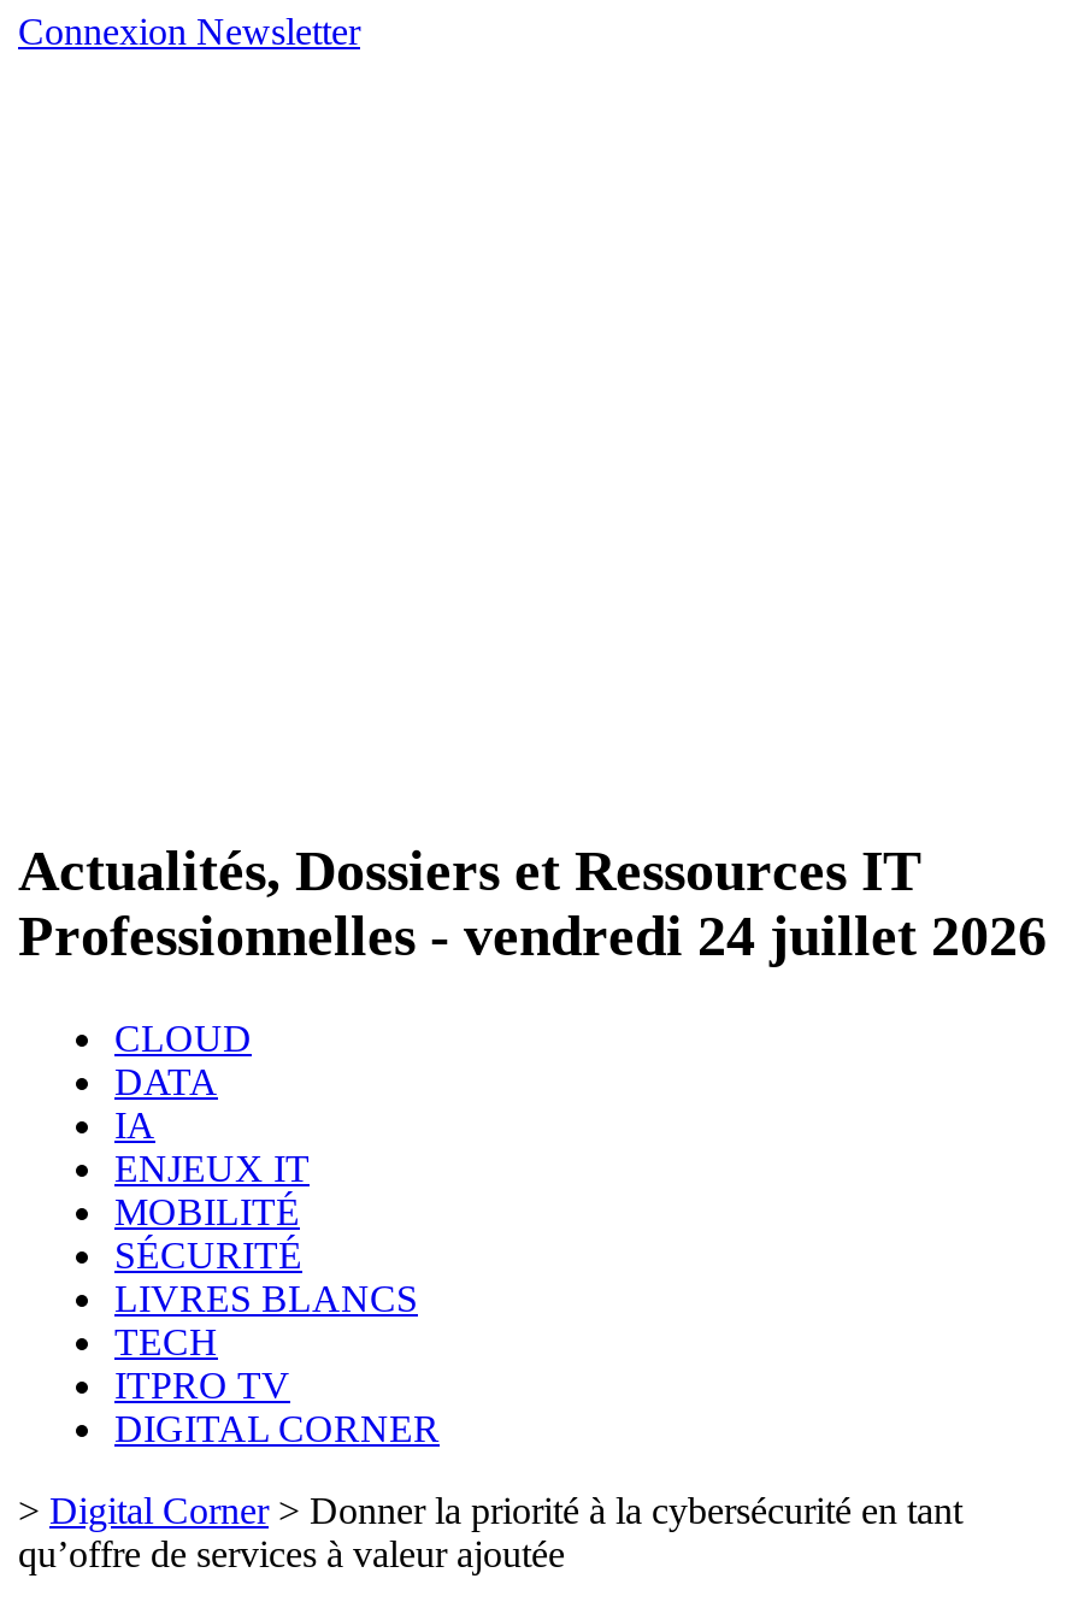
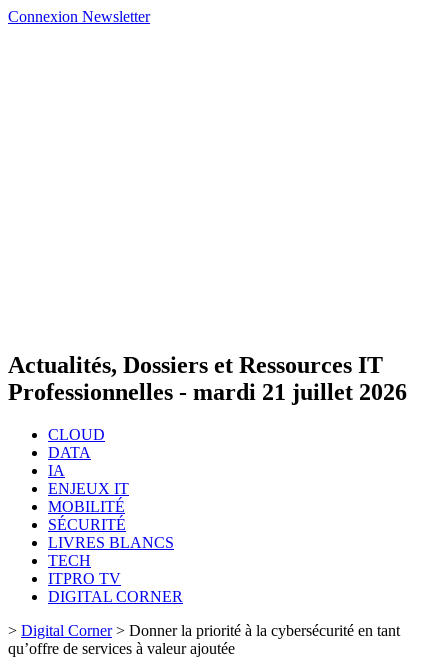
[18,904,1047,967] Professionnelles - vendredi 24 juillet 2026 -> [8,379,407,405] Professionnelles - mardi 21 juillet 2026

